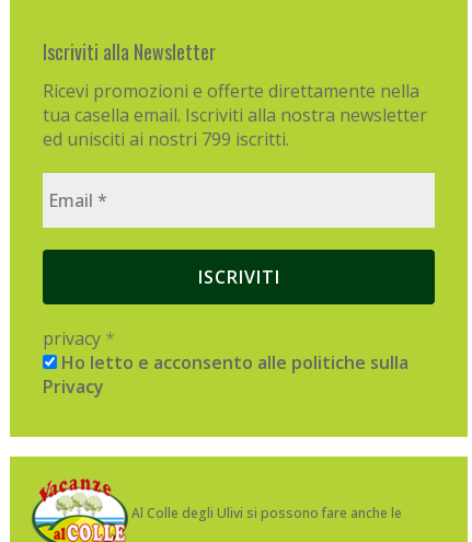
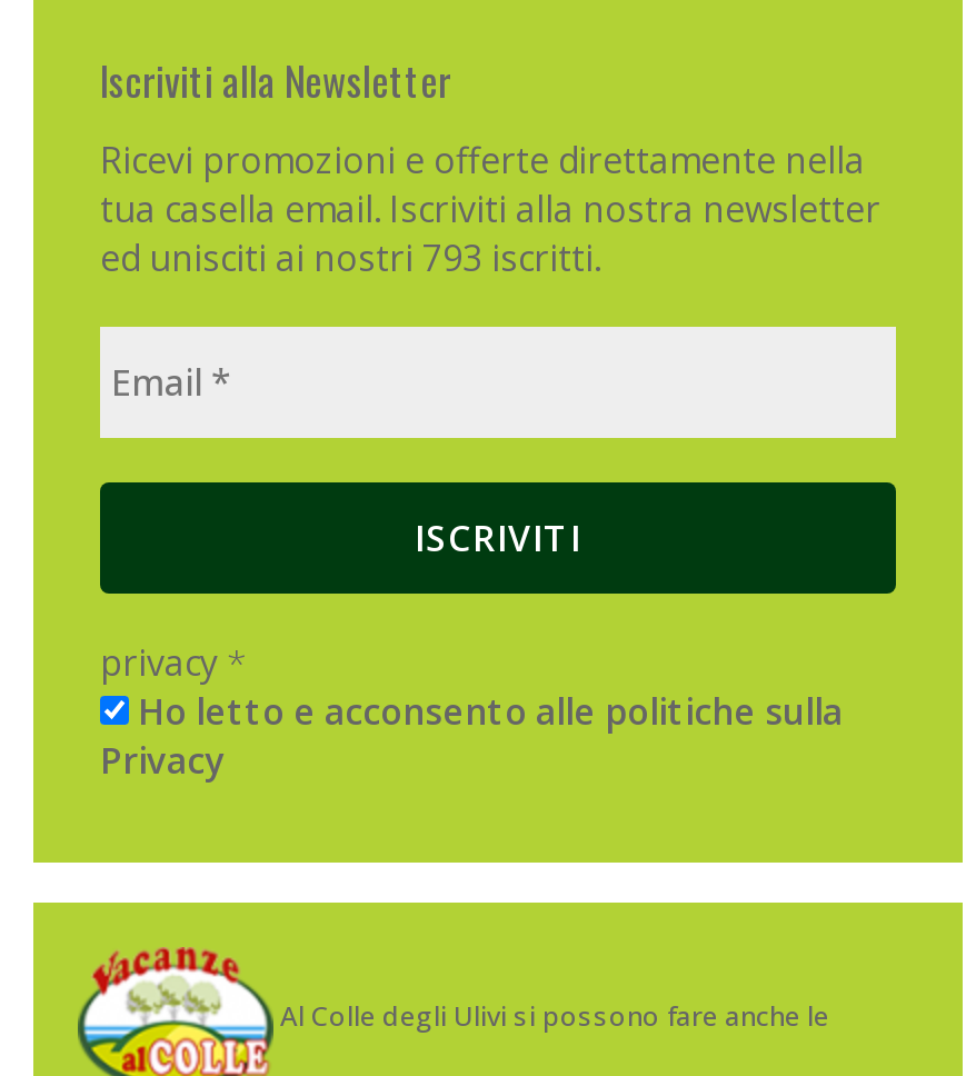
[43,127,289,151] ed unisciti ai nostri 799 iscritti. -> [100,234,600,283] ed unisciti ai nostri 793 iscritti.

